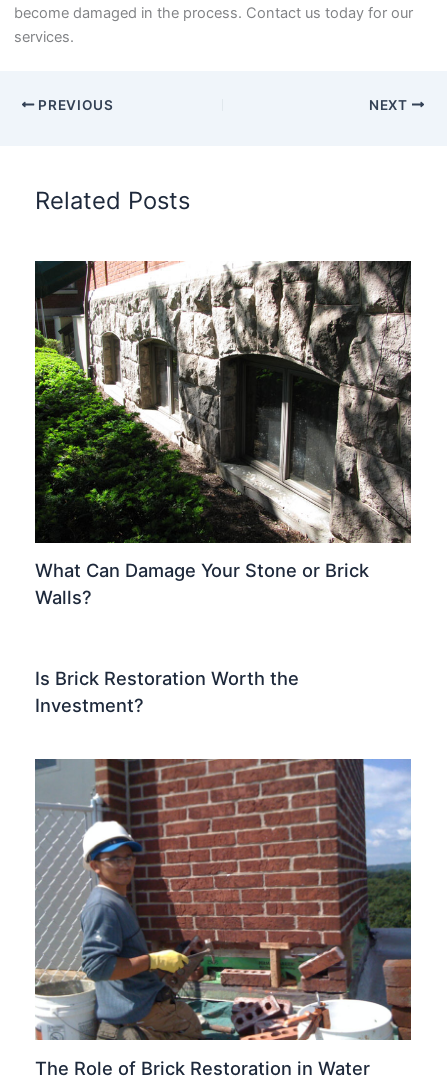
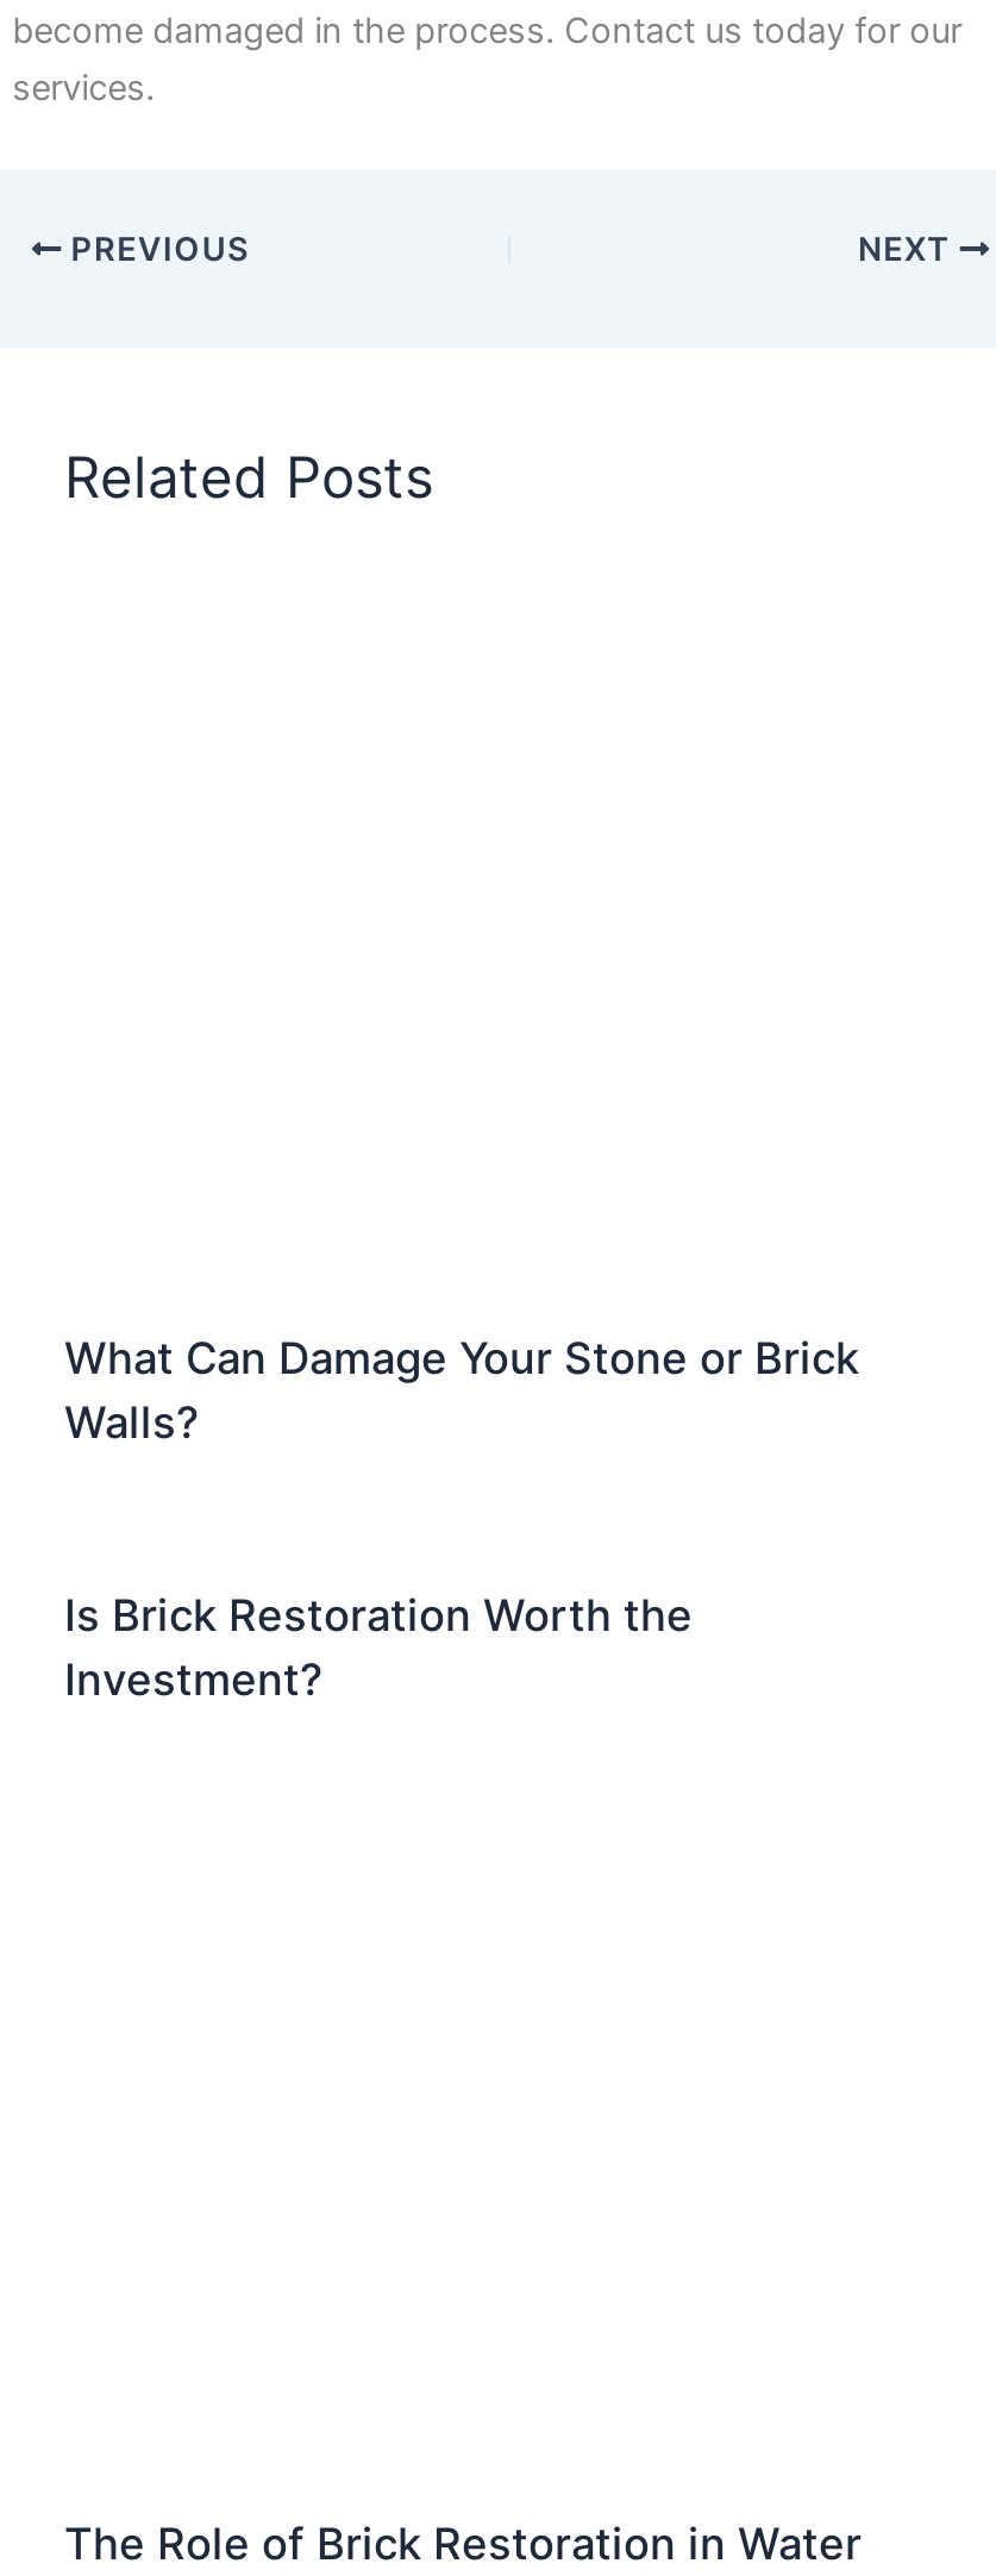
[34,260,412,544] [image] -> none
[34,758,412,1041] [image] -> none

